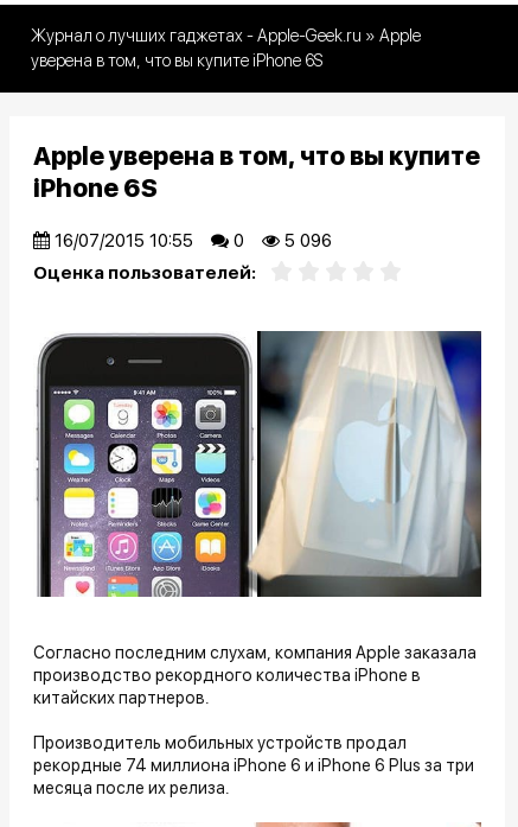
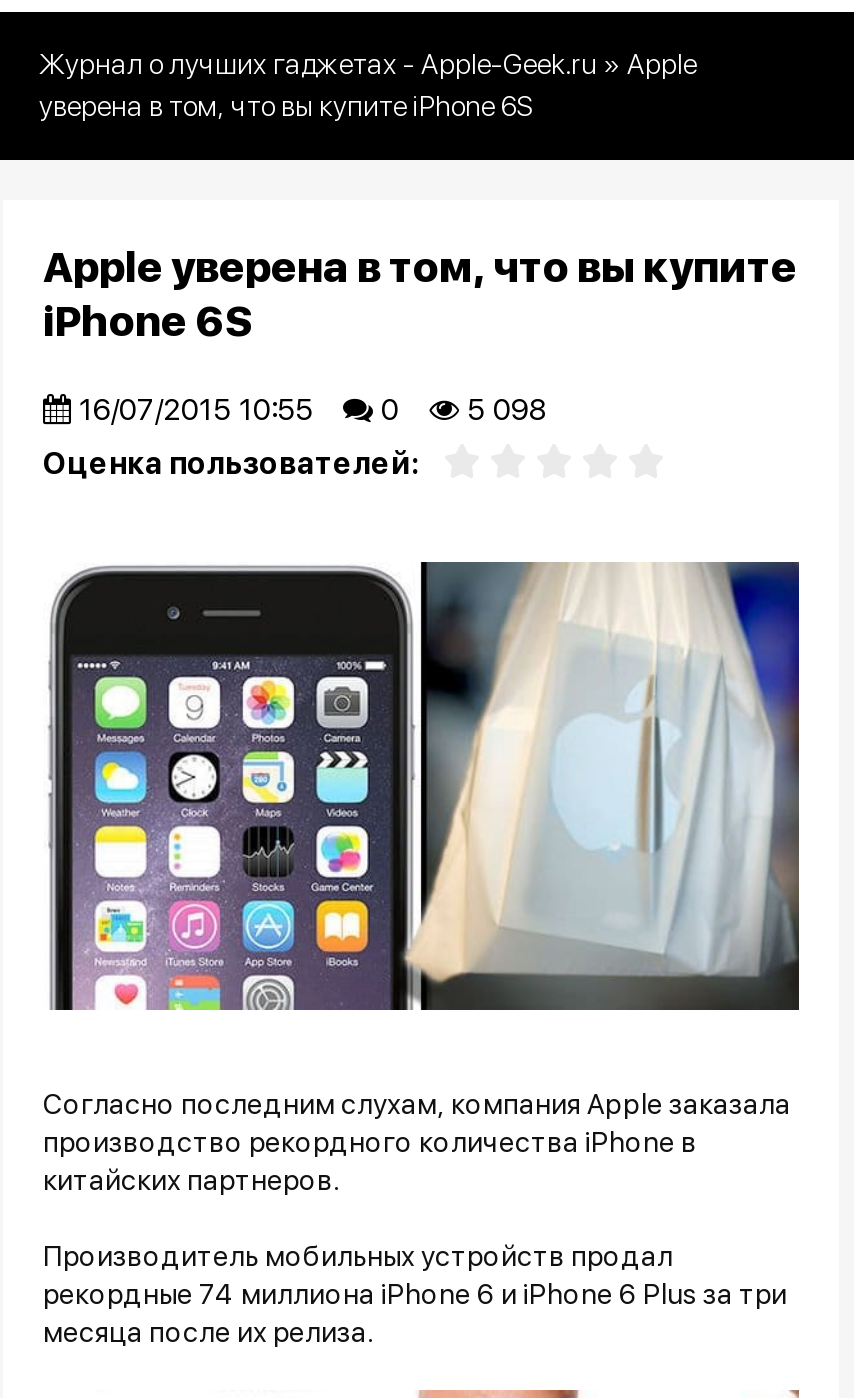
[50,230,332,252] 16/07/2015 10:55 0 5 096 -> [71,392,547,428] 16/07/2015 10:55 0 5 098

